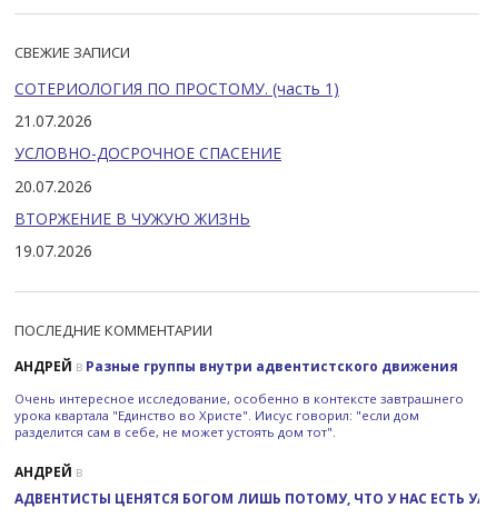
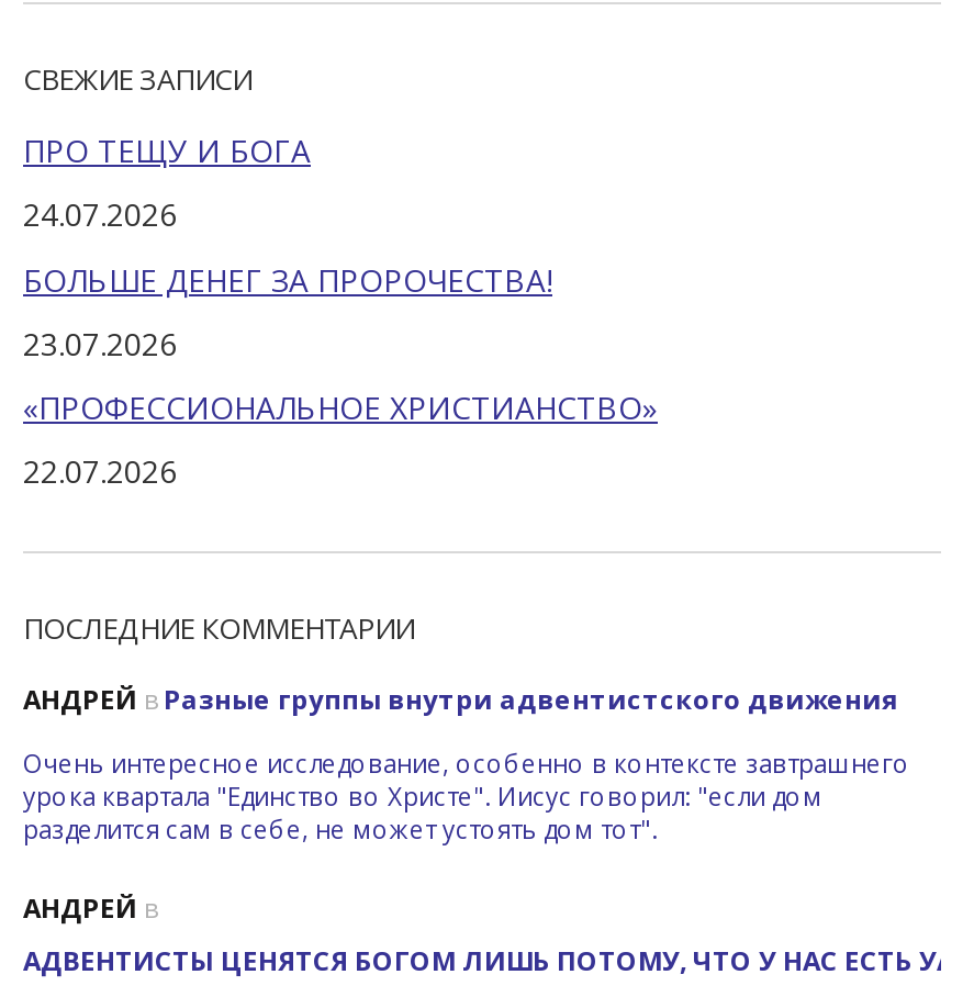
[14,78,339,99] СОТЕРИОЛОГИЯ ПО ПРОСТОМУ. (часть 1) -> [23,129,311,171] ПРО ТЕЩУ И БОГА
[14,110,92,131] 21.07.2026 -> [23,193,177,235] 24.07.2026
[14,143,281,164] УСЛОВНО-ДОСРОЧНОЕ СПАСЕНИЕ -> [23,258,552,299] БОЛЬШЕ ДЕНЕГ ЗА ПРОРОЧЕСТВА!
[14,175,92,196] 20.07.2026 -> [23,322,177,363] 23.07.2026
[14,208,250,229] ВТОРЖЕНИЕ В ЧУЖУЮ ЖИЗНЬ -> [23,386,658,428] «ПРОФЕССИОНАЛЬНОЕ ХРИСТИАНСТВО»
[14,240,92,261] 19.07.2026 -> [23,450,177,492] 22.07.2026

